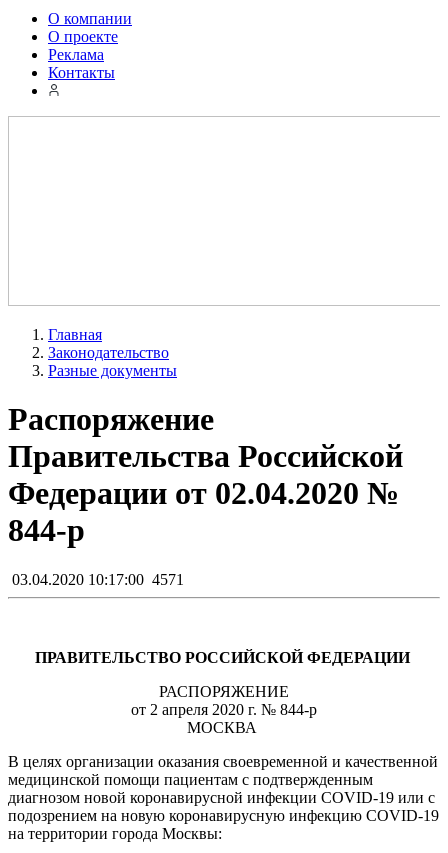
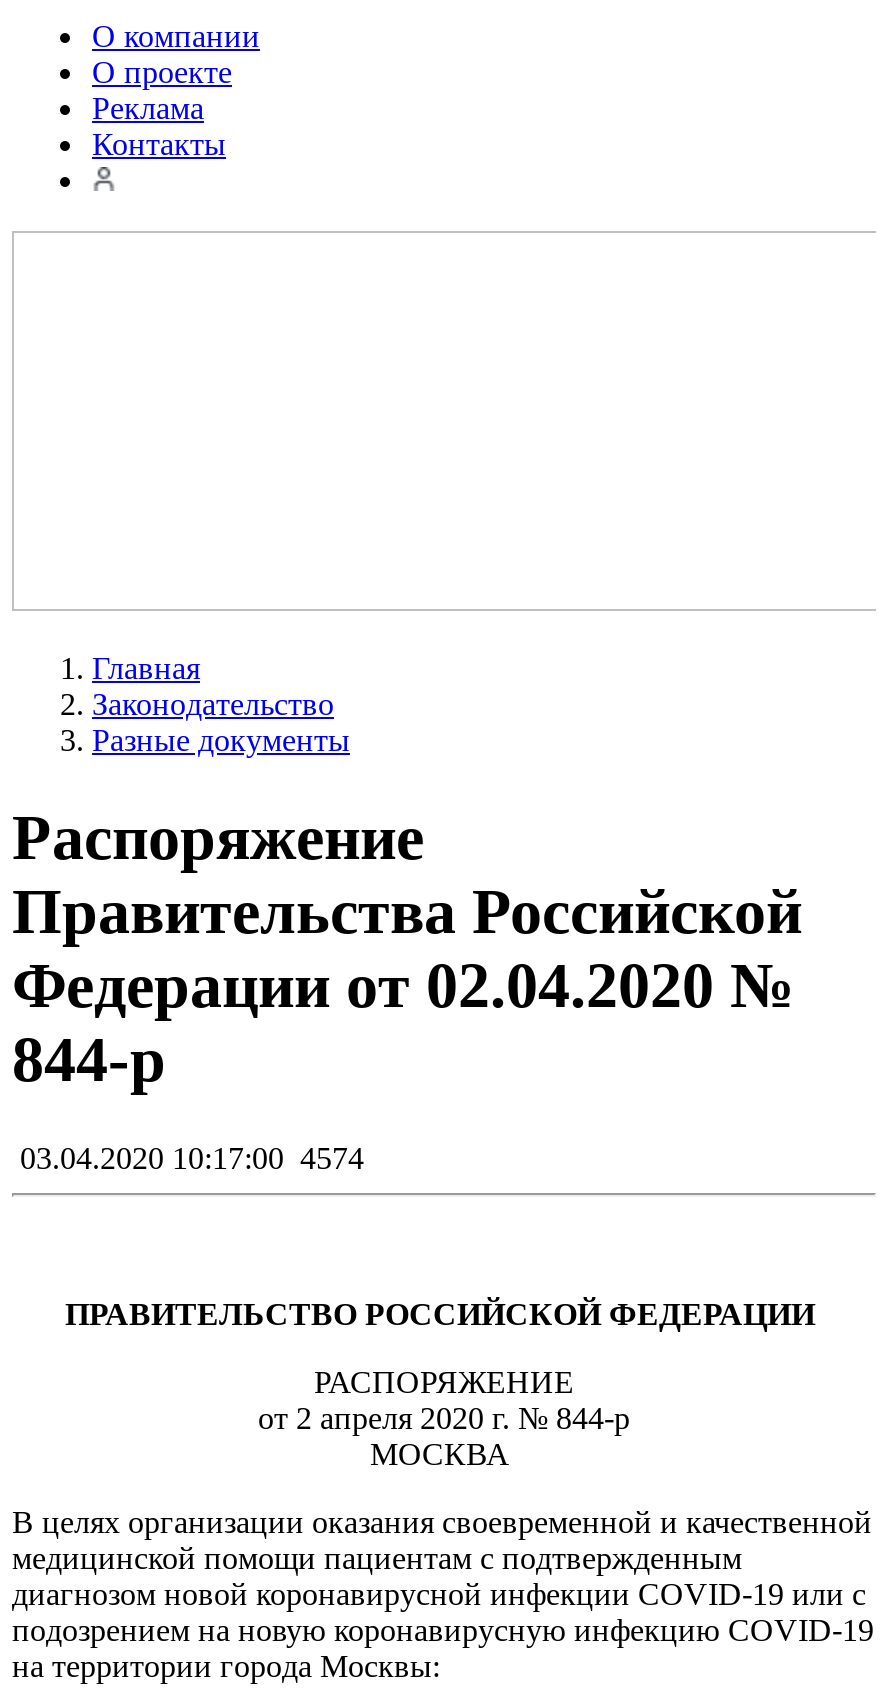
[8,571,184,588] 03.04.2020 10:17:00 4571 -> [12,1141,364,1175] 03.04.2020 10:17:00 4574

